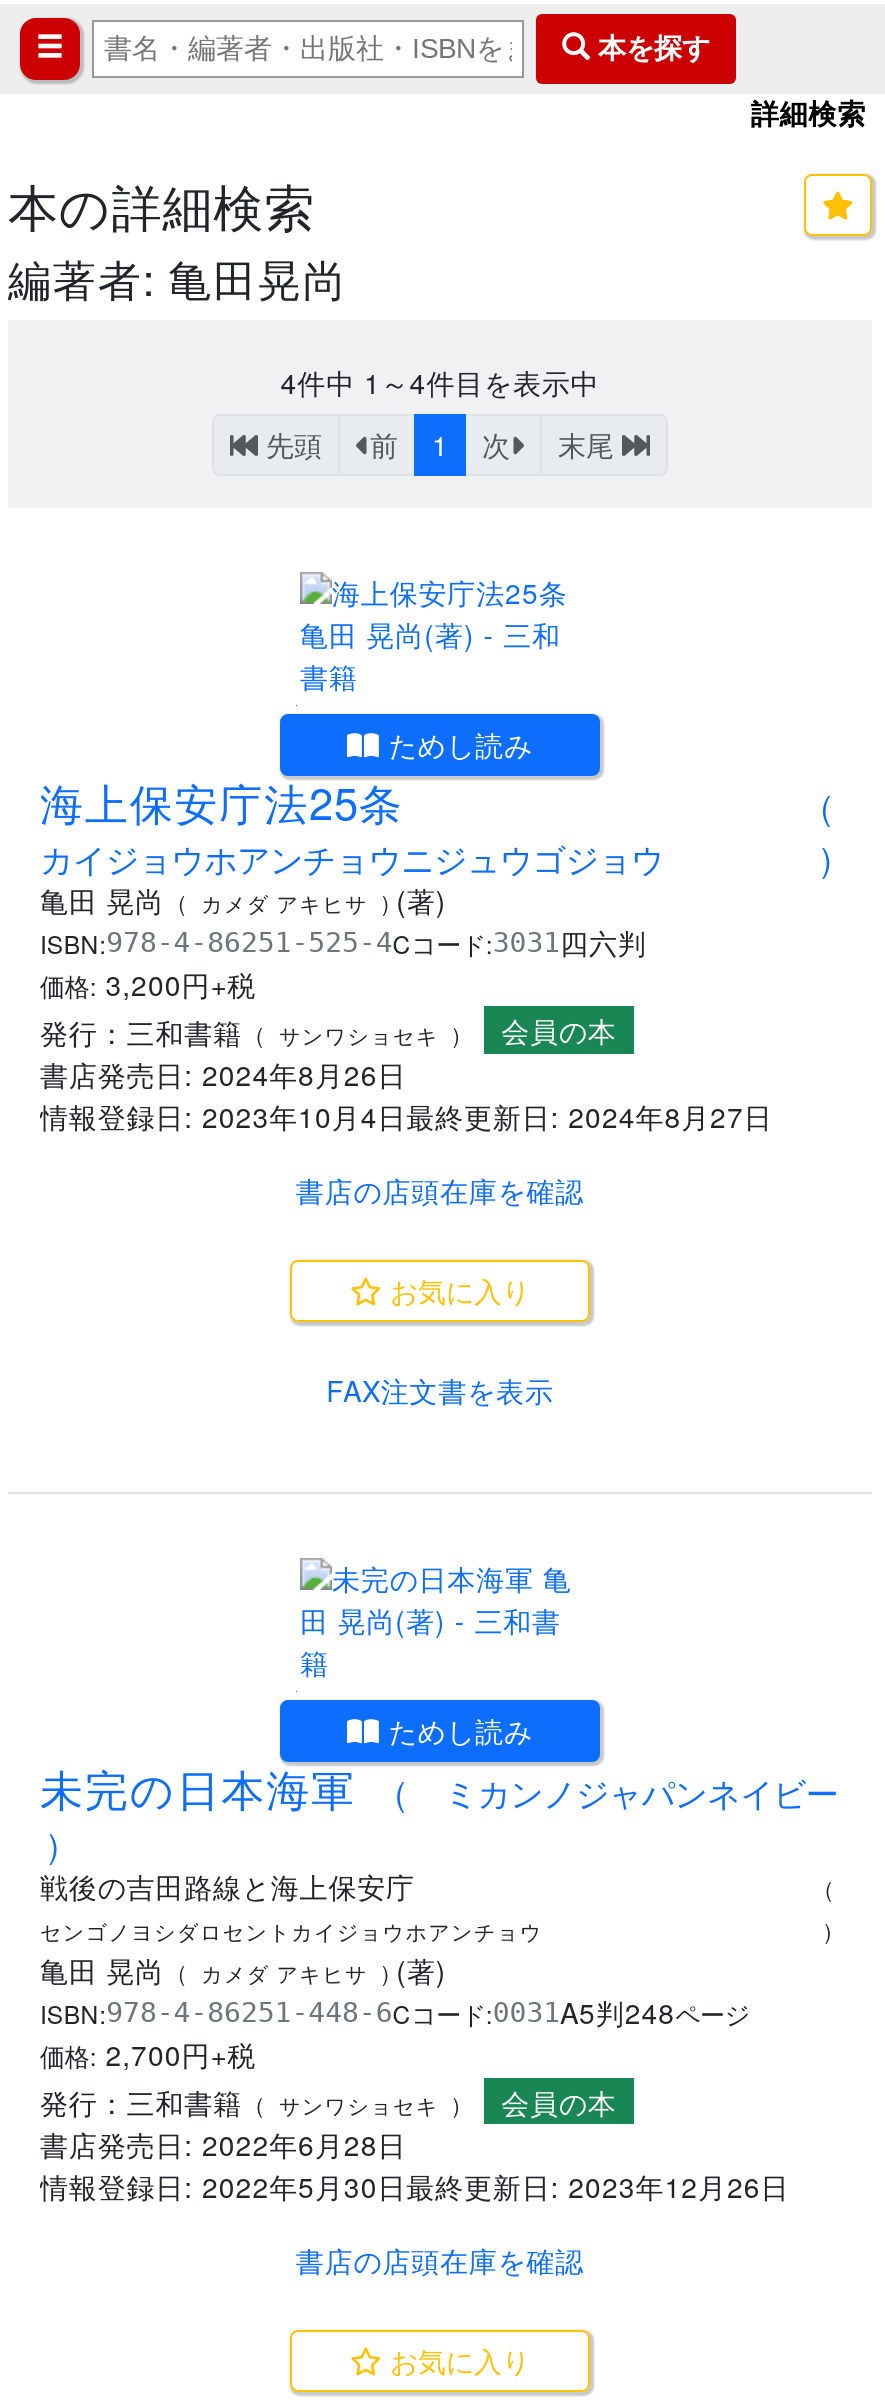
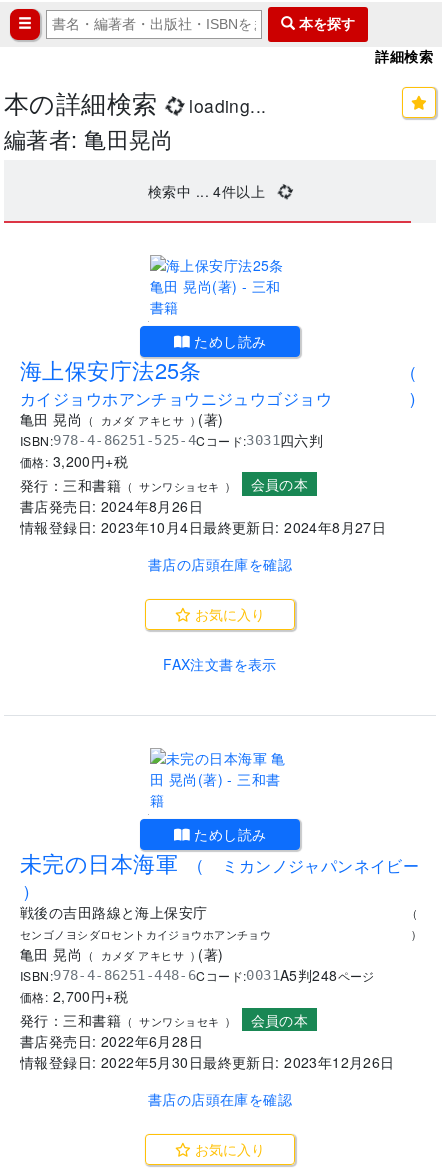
none -> [184,93,267,118] loading...
[258,362,622,464] 4件中1～4件目を表示中 | 先頭 | 前 | 1 | 次 | 末尾 -> [148,181,265,201] 検索中 ... 4件以上

